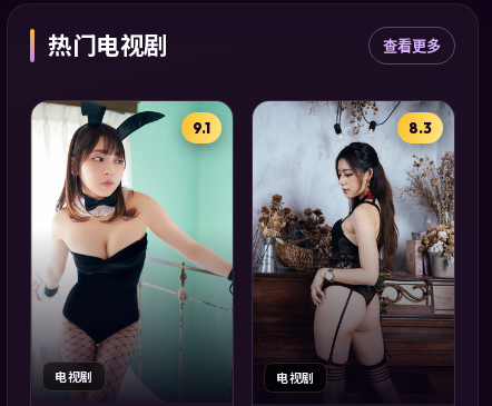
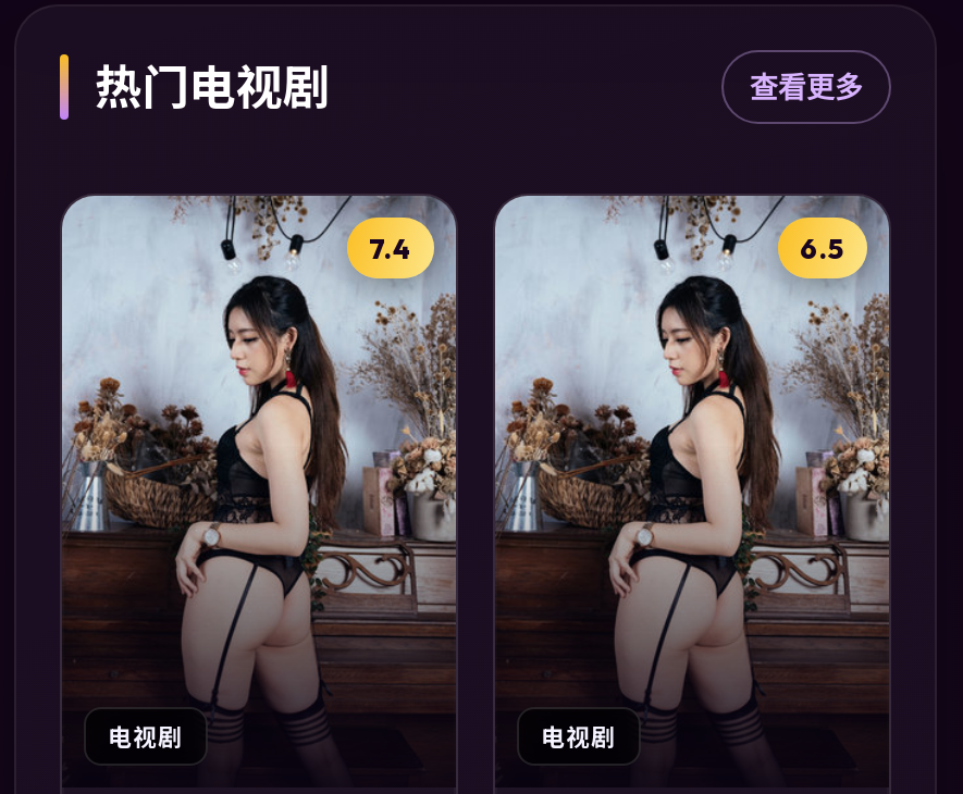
[30,100,234,394] [image] | 9.1 -> [62,194,458,772] [image] | 7.4
[409,119,432,137] 8.3 -> [800,231,845,265] 6.5

